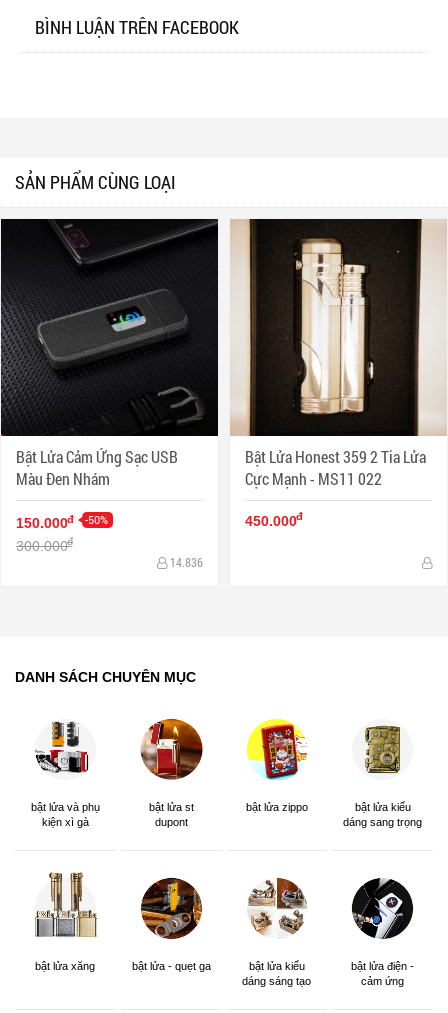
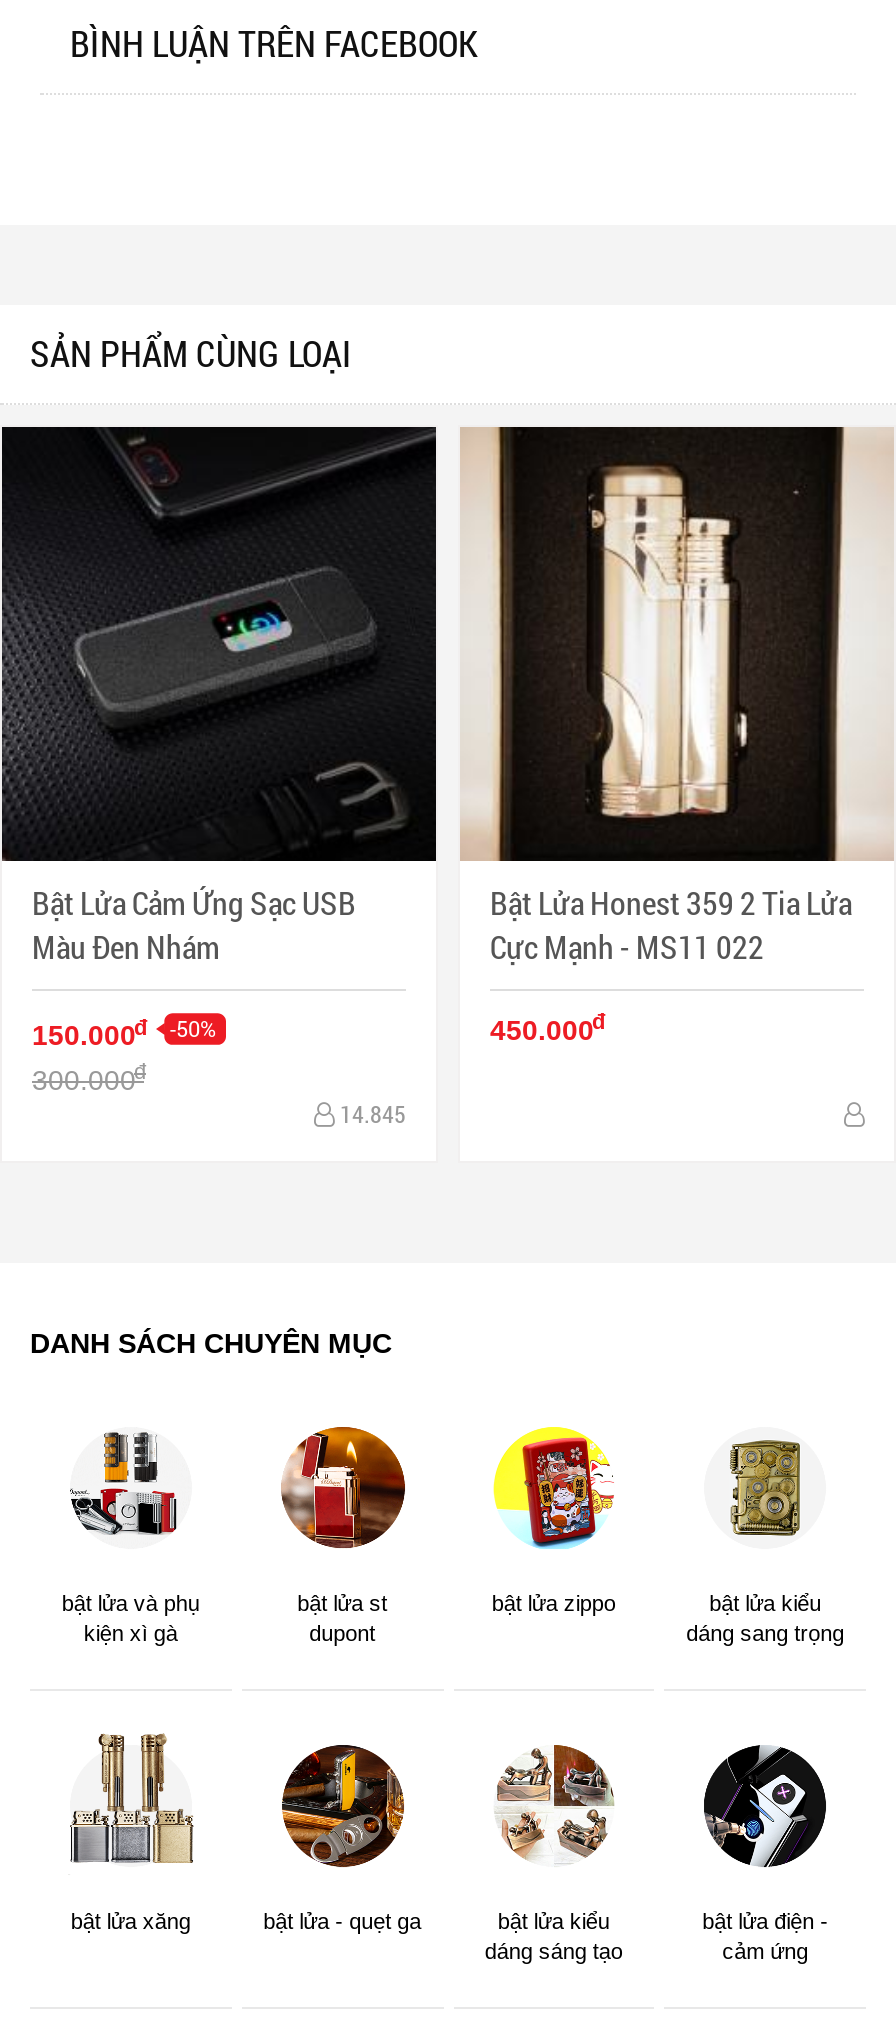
[167,554,203,570] 14.836 -> [334,1098,406,1130] 14.845

